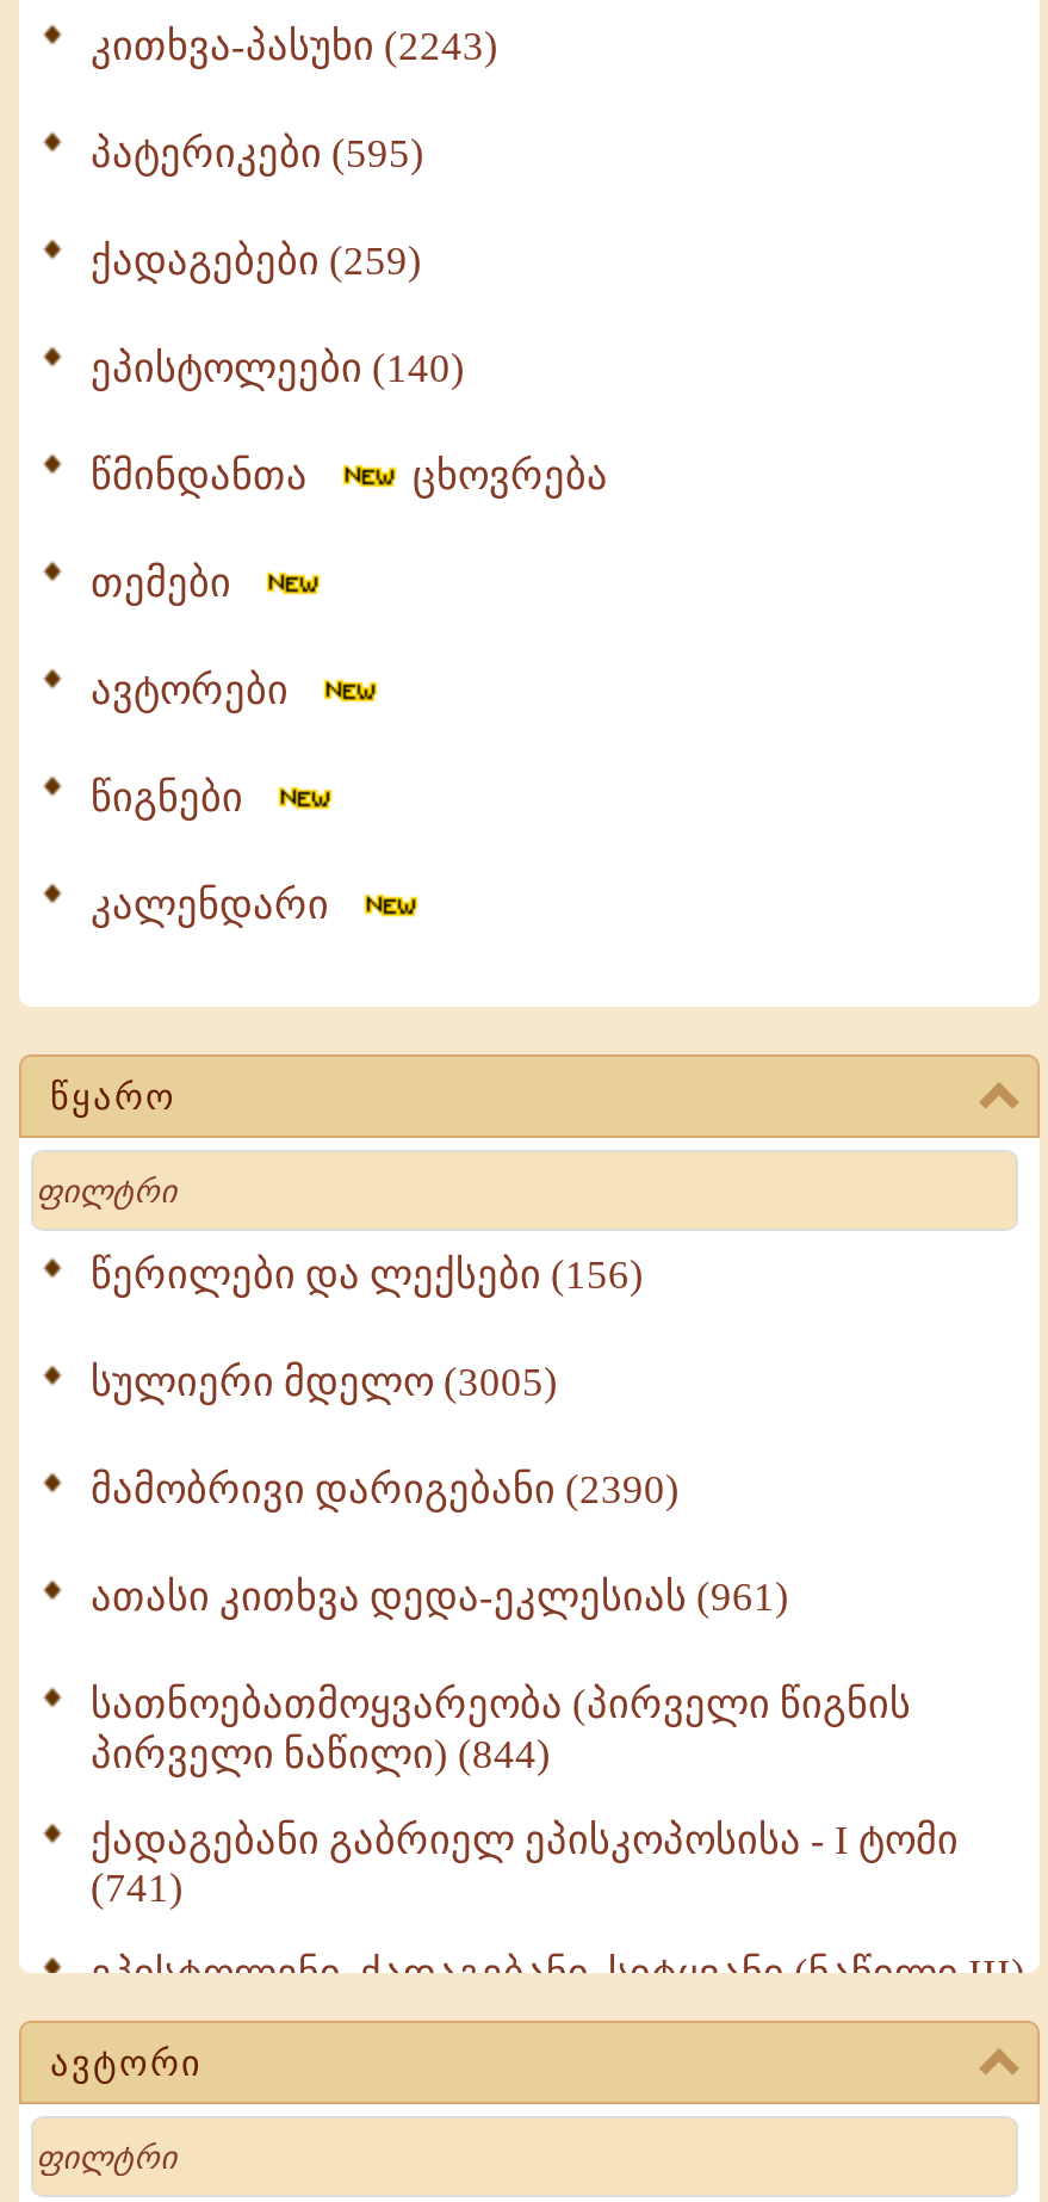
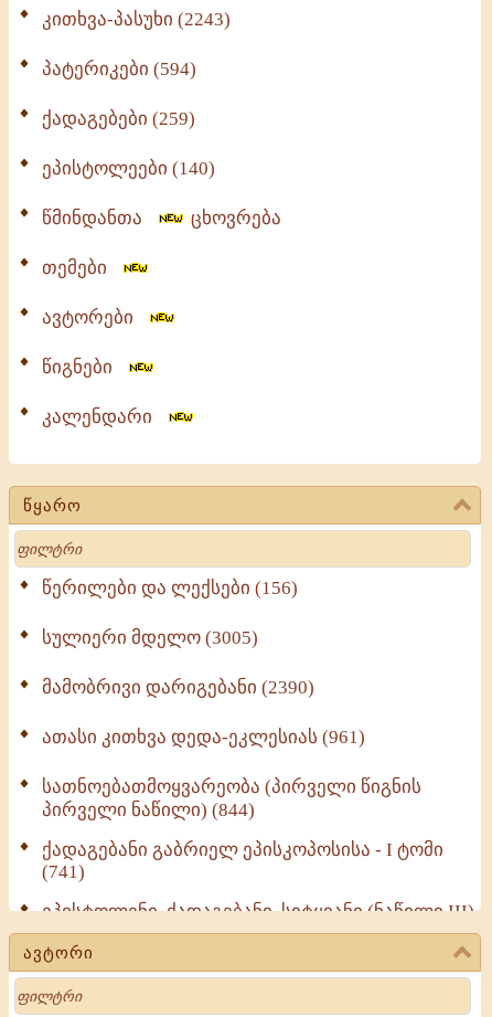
[91,131,424,177] პატერიკები (595) -> [42,59,196,80] პატერიკები (594)

